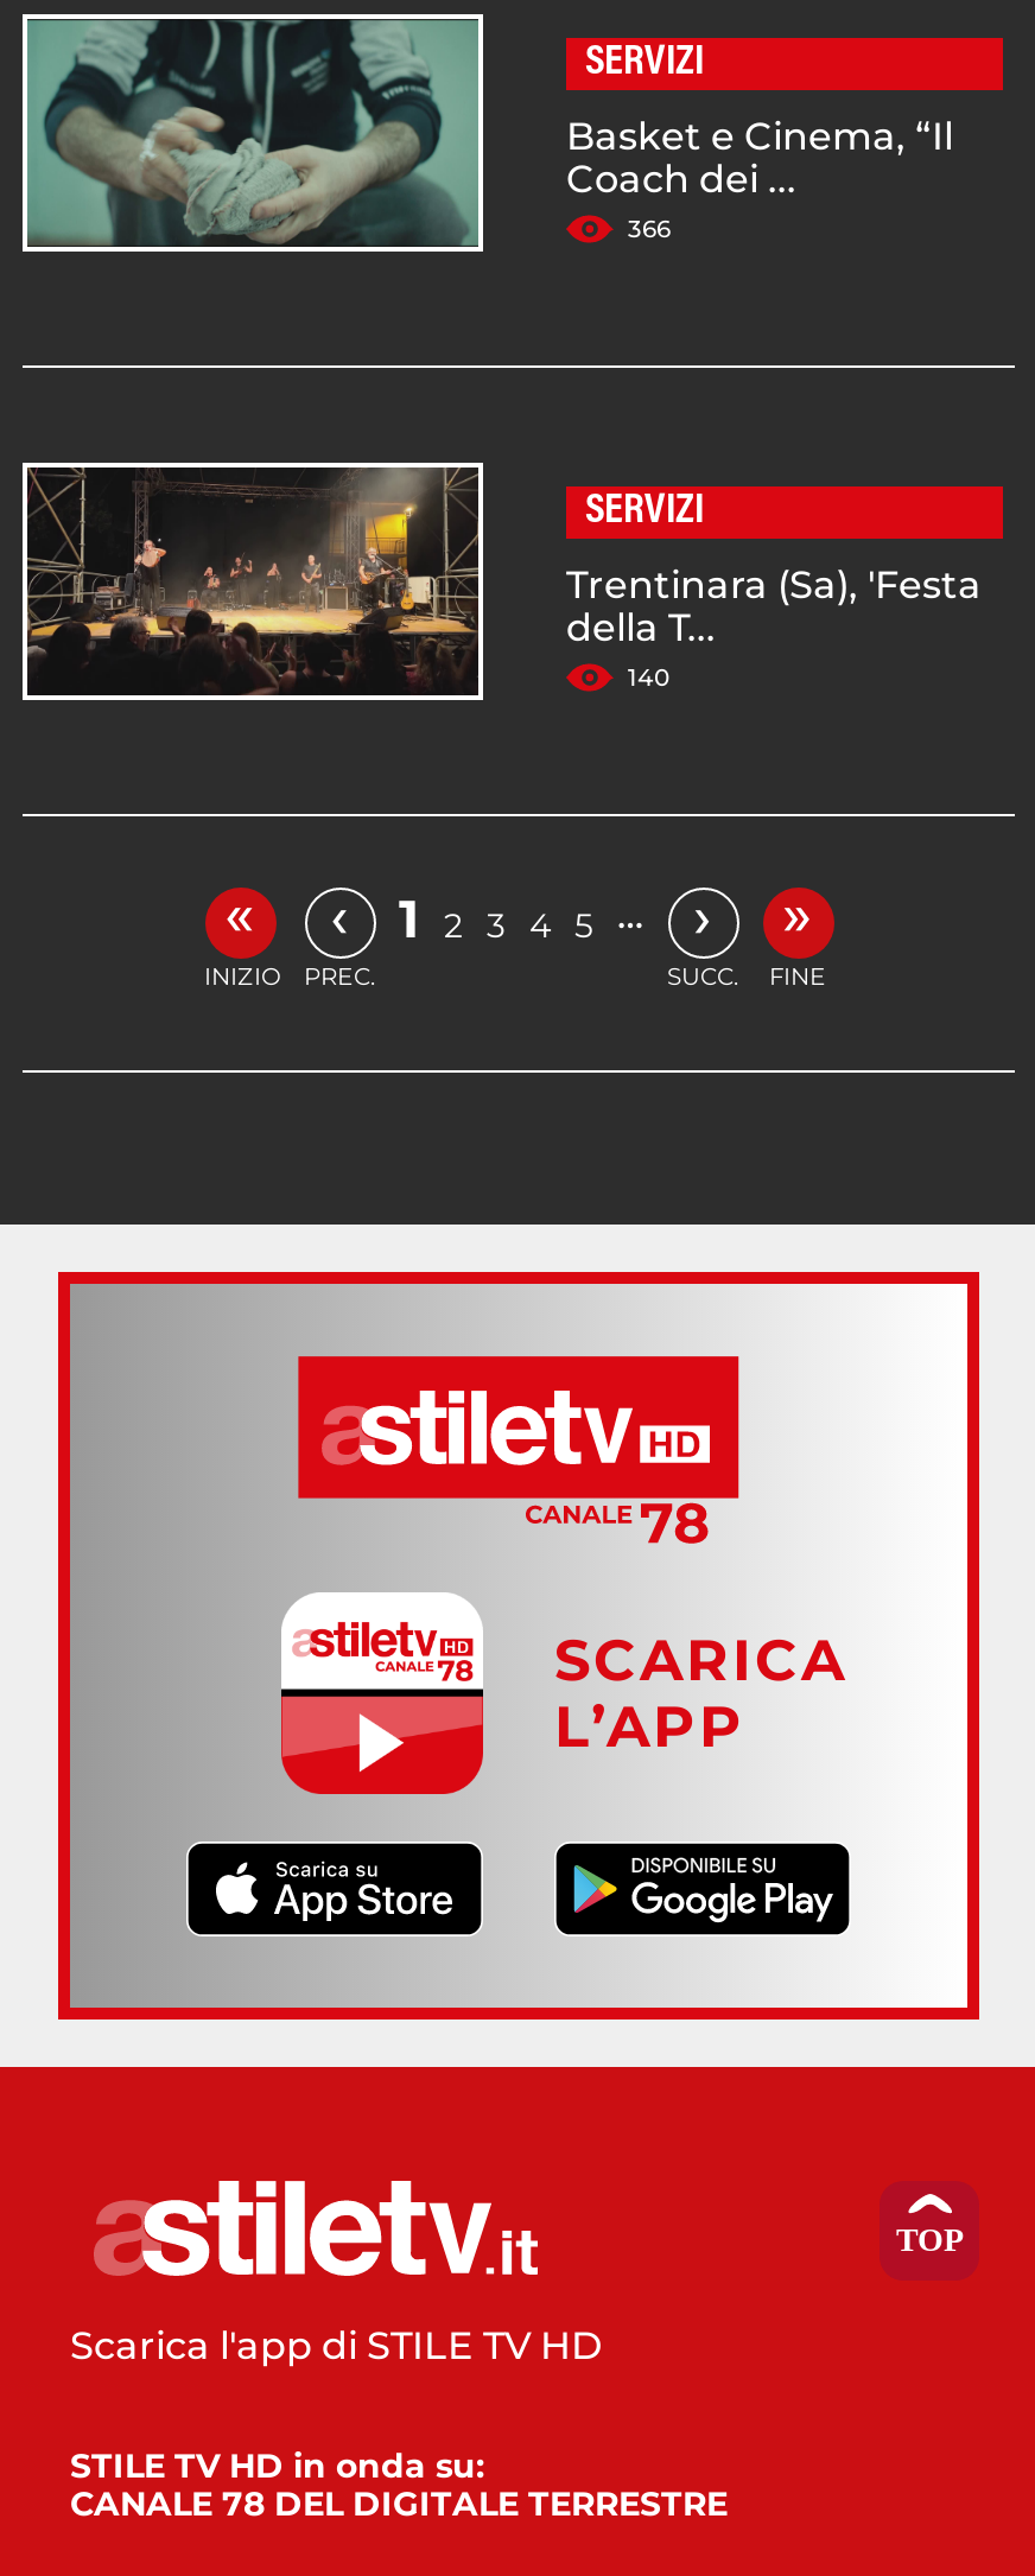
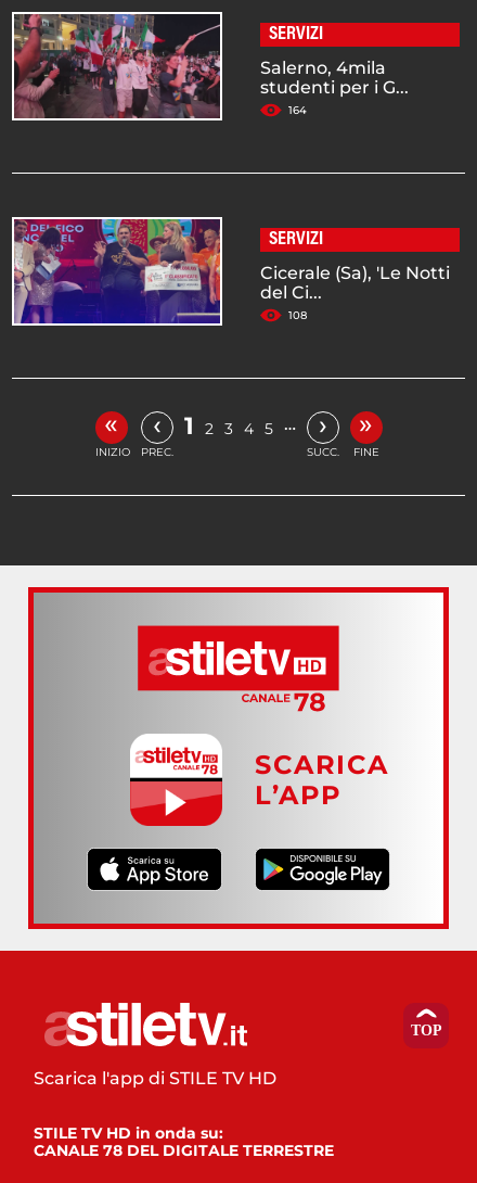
[25,19,953,247] [image] | Basket e Cinema, “Il | Coach dei ... | 366 -> [14,13,409,119] [image] | Salerno, 4mila | studenti per i G... | 164
[27,468,982,695] [image] | Trentinara (Sa), 'Festa | della T... | 140 -> [13,218,450,325] [image] | Cicerale (Sa), 'Le Notti | del Ci... | 108

